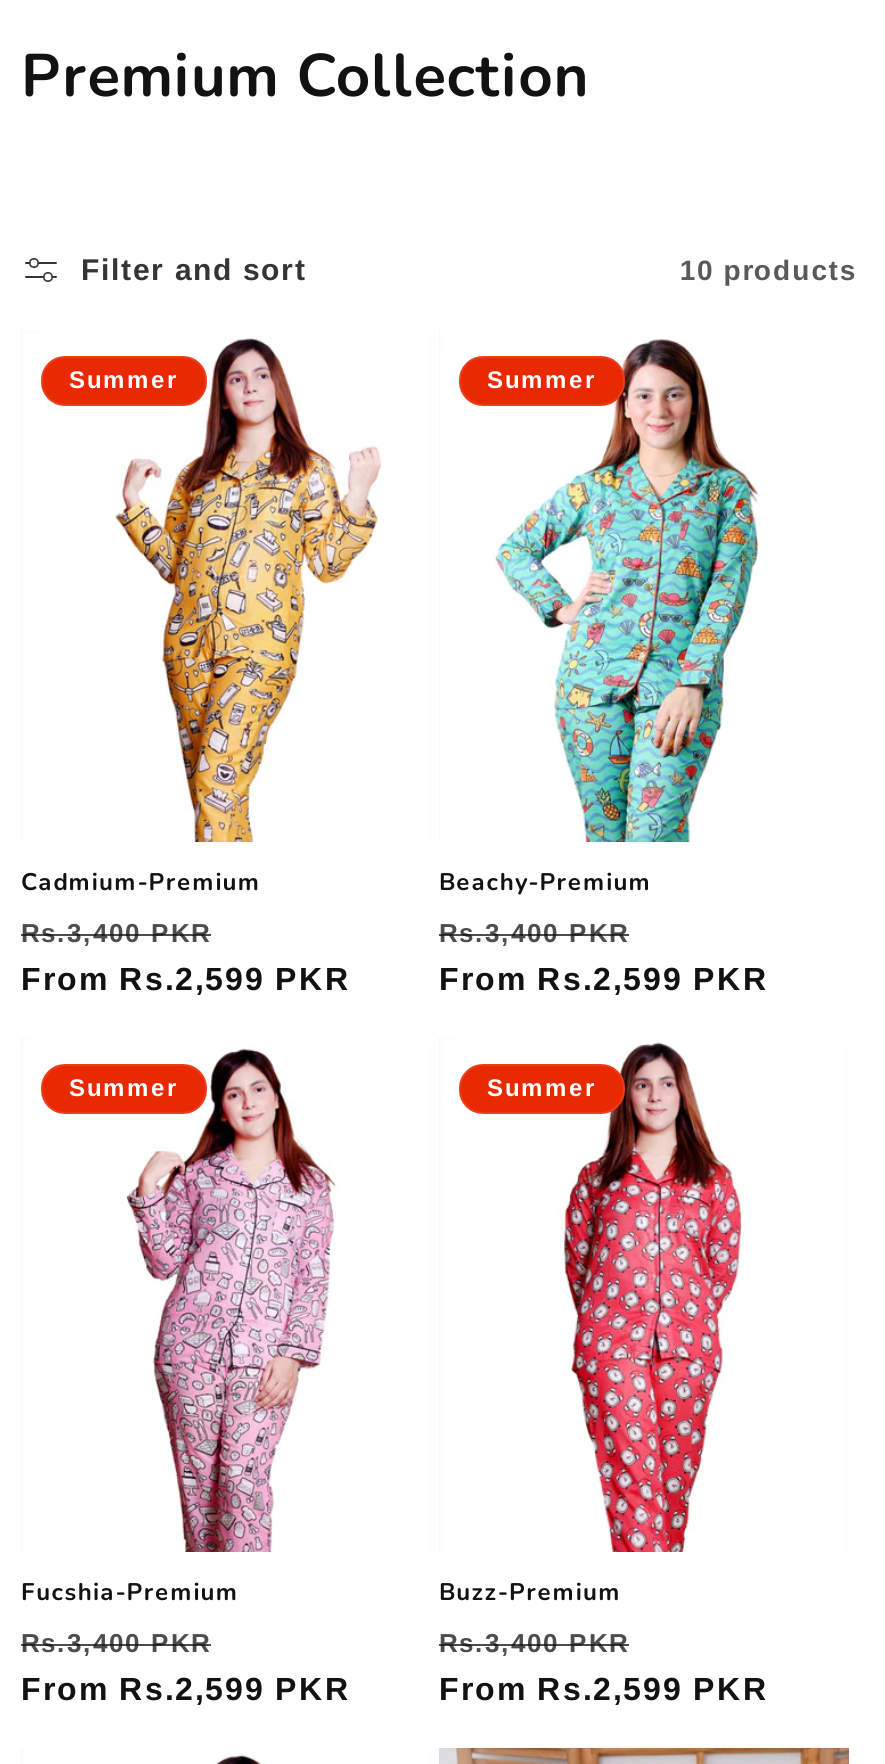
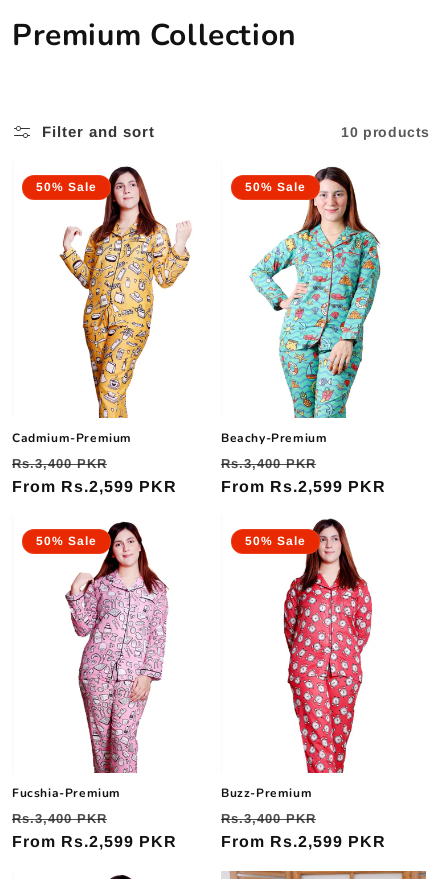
[69,366,179,394] Summer -> [36,180,97,194] 50% Sale
[487,366,597,394] Summer -> [245,180,306,194] 50% Sale
[69,1074,179,1102] Summer -> [36,534,97,548] 50% Sale
[487,1074,597,1102] Summer -> [245,534,306,548] 50% Sale

